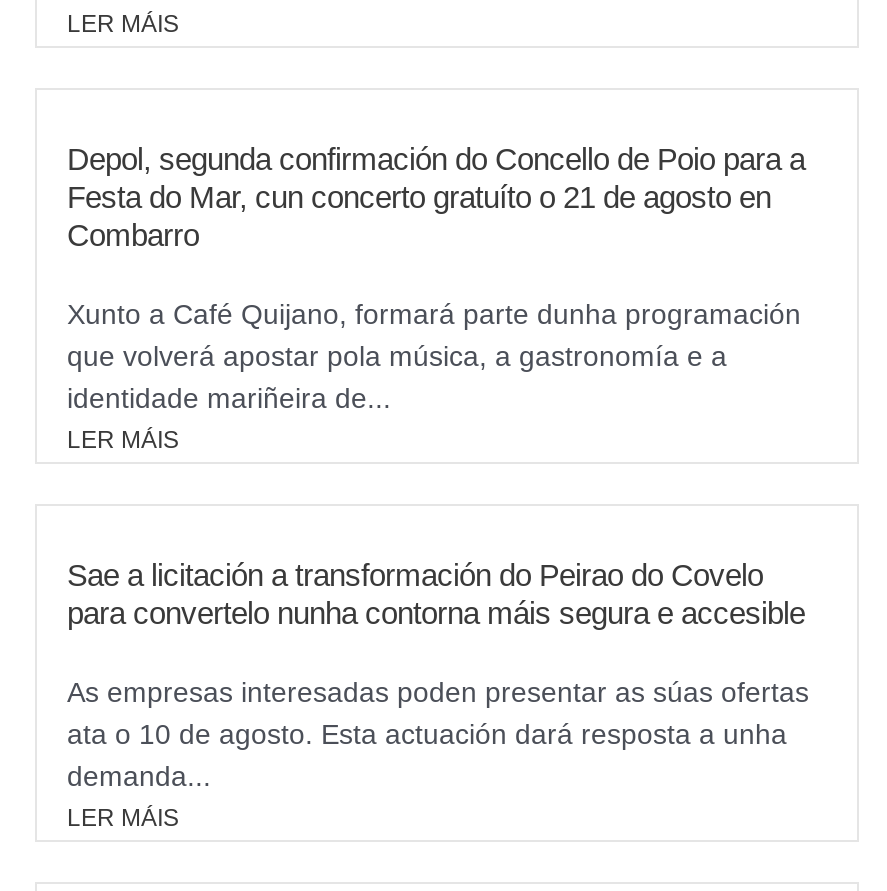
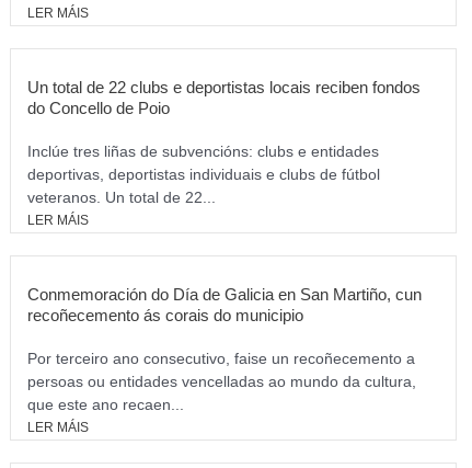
[67,141,805,251] Depol, segunda confirmación do Concello de Poio para a | Festa do Mar, cun concerto gratuíto o 21 de agosto en | Combarro -> [27,77,421,117] Un total de 22 clubs e deportistas locais reciben fondos | do Concello de Poio
[67,297,801,413] Xunto a Café Quijano, formará parte dunha programación | que volverá apostar pola música, a gastronomía e a | identidade mariñeira de... -> [27,142,380,206] Inclúe tres liñas de subvencións: clubs e entidades | deportivas, deportistas individuais e clubs de fútbol | veteranos. Un total de 22...
[67,557,805,629] Sae a licitación a transformación do Peirao do Covelo | para convertelo nunha contorna máis segura e accesible -> [27,284,422,324] Conmemoración do Día de Galicia en San Martiño, cun | recoñecemento ás corais do municipio
[67,675,809,791] As empresas interesadas poden presentar as súas ofertas | ata o 10 de agosto. Esta actuación dará resposta a unha | demanda... -> [27,349,416,413] Por terceiro ano consecutivo, faise un recoñecemento a | persoas ou entidades vencelladas ao mundo da cultura, | que este ano recaen...

